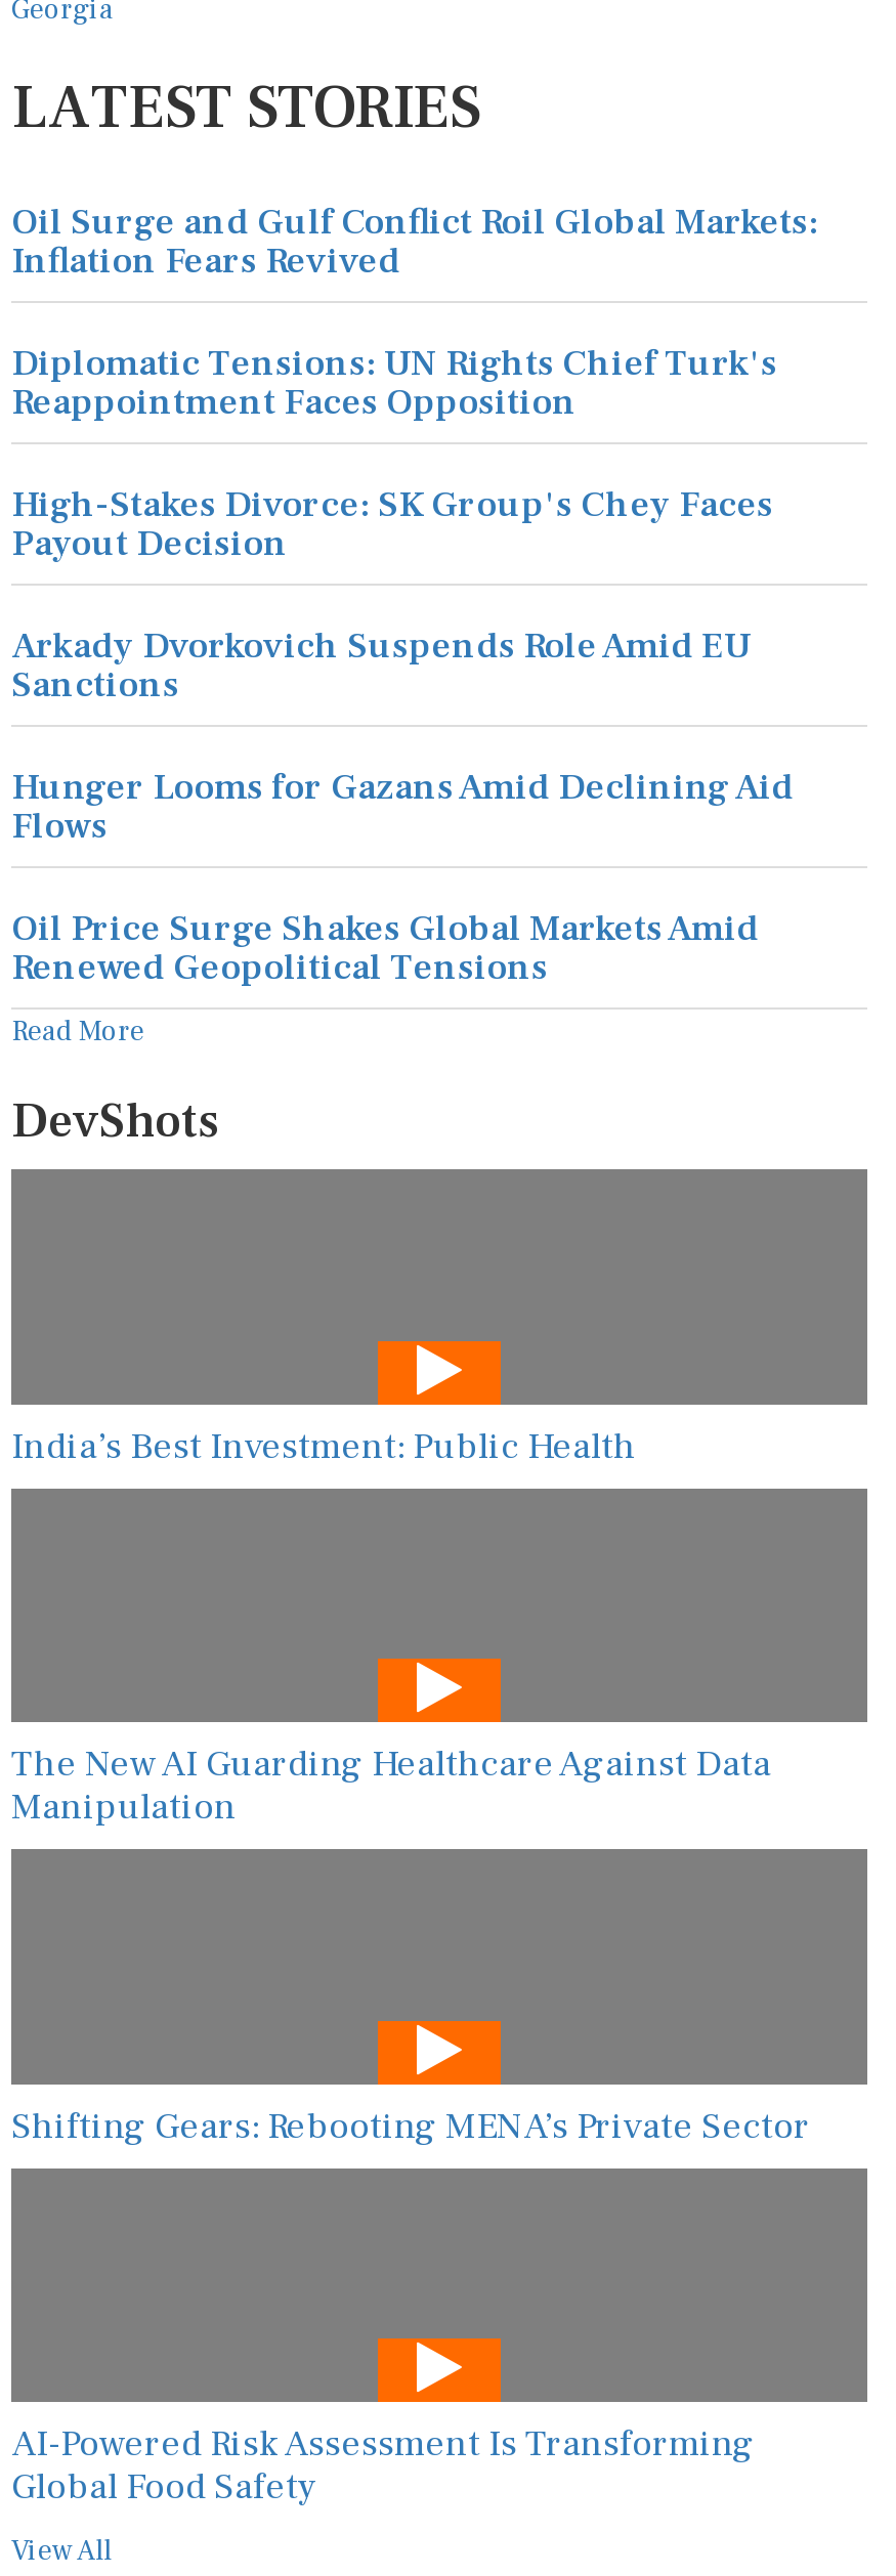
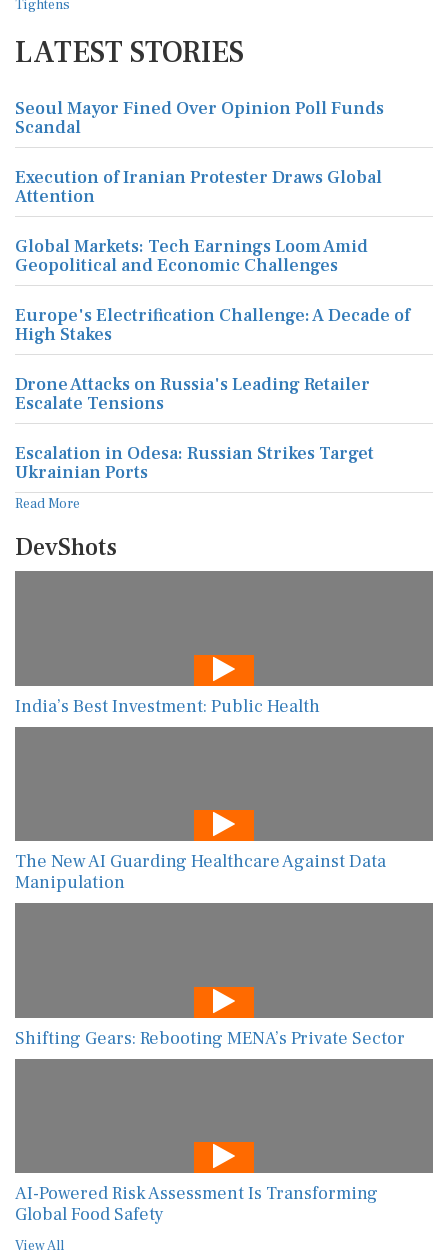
[11,199,818,285] Oil Surge and Gulf Conflict Roil Global Markets: | Inflation Fears Revived -> [15,97,384,139] Seoul Mayor Fined Over Opinion Poll Funds | Scandal
[11,340,777,426] Diplomatic Tensions: UN Rights Chief Turk's | Reappointment Faces Opposition -> [15,166,382,208] Execution of Iranian Protester Draws Global | Attention
[11,481,773,567] High-Stakes Divorce: SK Group's Chey Faces | Payout Decision -> [15,235,368,277] Global Markets: Tech Earnings Loom Amid | Geopolitical and Economic Challenges
[11,622,751,709] Arkady Dvorkovich Suspends Role Amid EU | Sanctions -> [15,304,410,346] Europe's Electrification Challenge: A Decade of | High Stakes
[11,764,794,850] Hunger Looms for Gazans Amid Declining Aid | Flows -> [15,373,370,415] Drone Attacks on Russia's Leading Retailer | Escalate Tensions
[11,905,759,991] Oil Price Surge Shakes Global Markets Amid | Renewed Geopolitical Tensions -> [15,442,374,484] Escalation in Odesa: Russian Strikes Target | Ukrainian Ports

